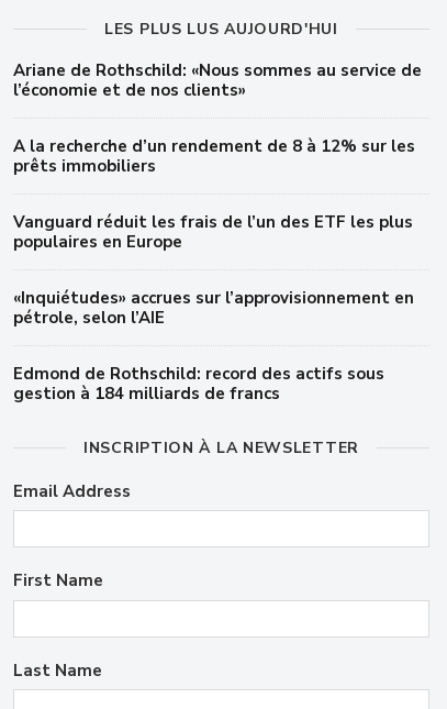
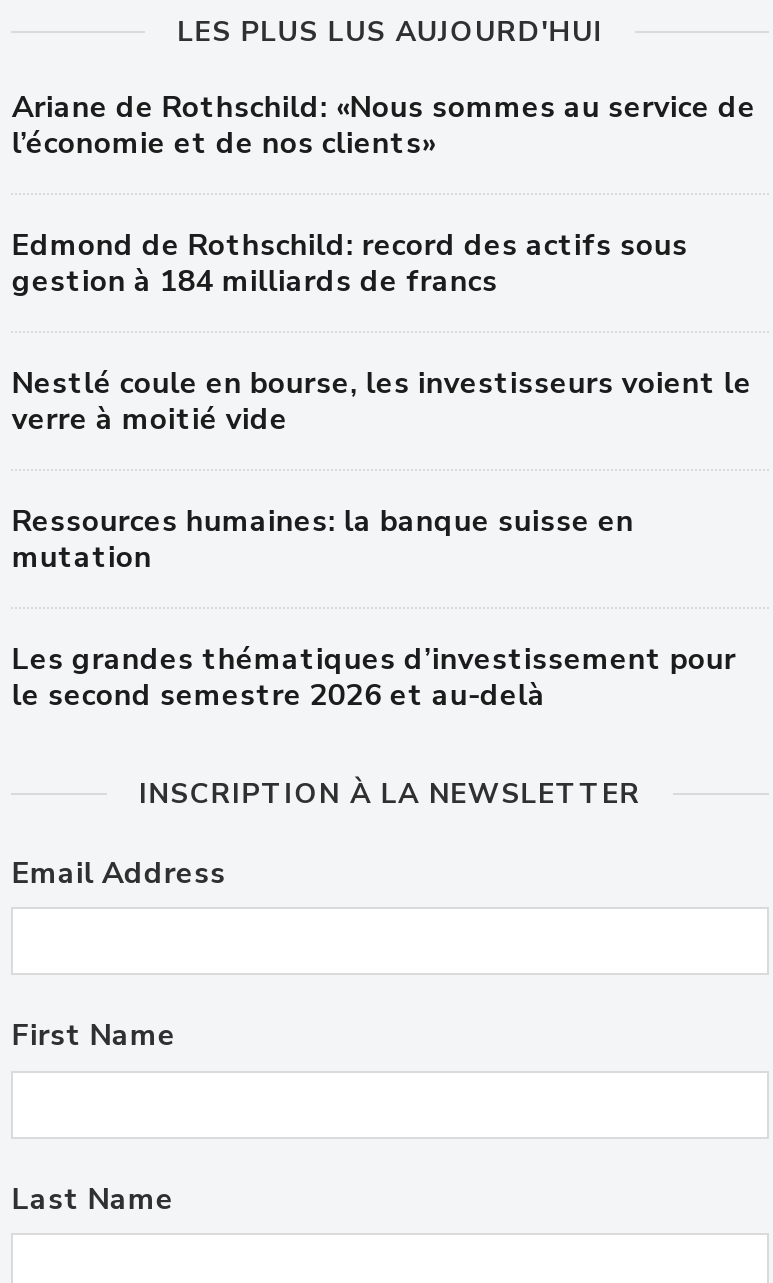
[14,135,416,328] A la recherche d’un rendement de 8 à 12% sur les | prêts immobiliers | Vanguard réduit les frais de l’un des ETF les plus | populaires en Europe | «Inquiétudes» accrues sur l’approvisionnement en | pétrole, selon l’AIE -> none
moved [14,363,385,404] -> [12,225,688,301]: Edmond de Rothschild: record des actifs sous | gestion à 184 milliards de francs
none -> [12,363,752,715] Nestlé coule en bourse, les investisseurs voient le | verre à moitié vide | Ressources humaines: la banque suisse en | mutation | Les grandes thématiques d’investissement pour | le second semestre 2026 et au-delà

